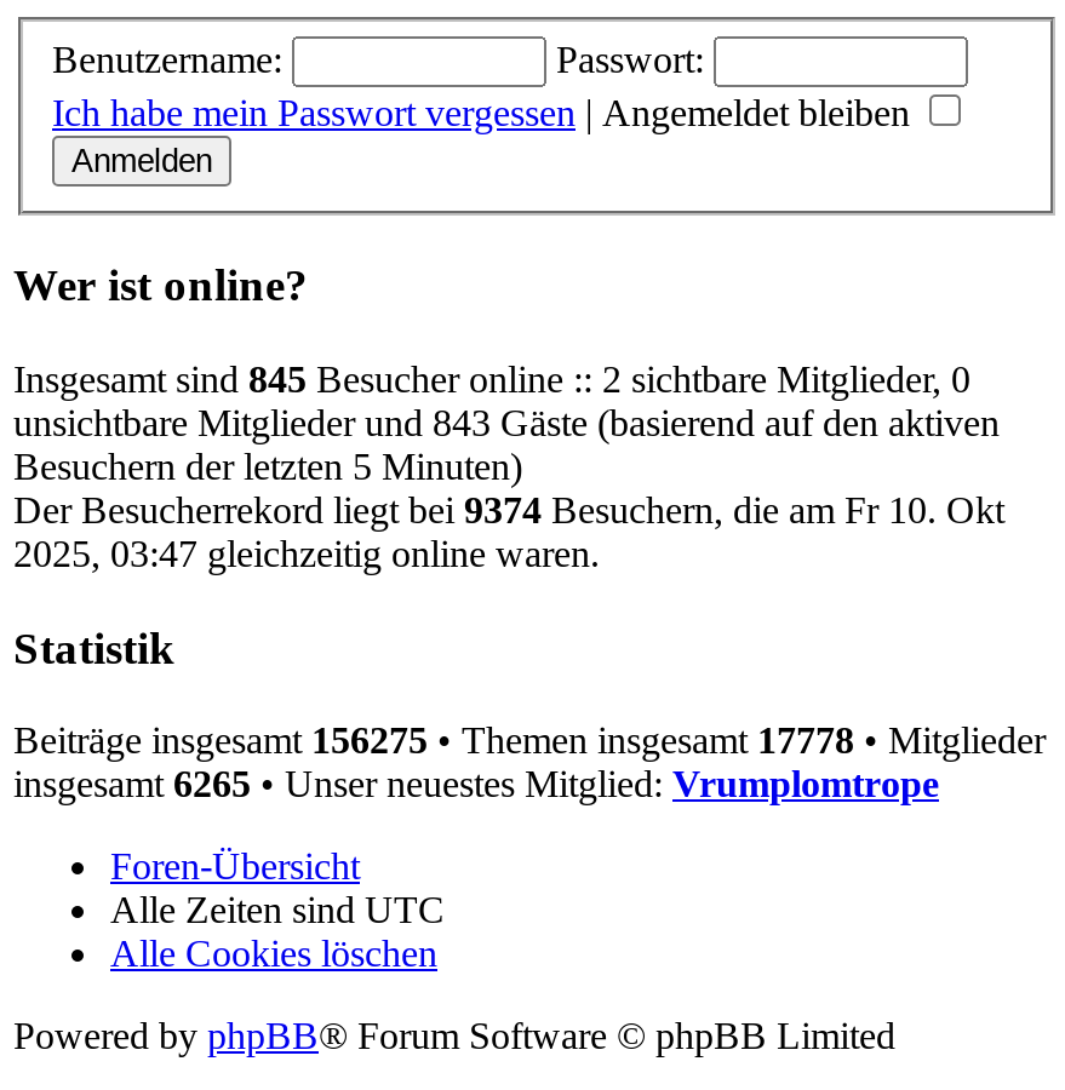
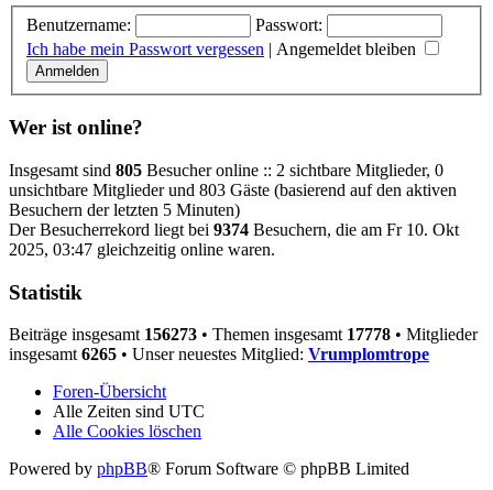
[13,358,970,399] Insgesamt sind 845 Besucher online :: 2 sichtbare Mitglieder, 0 -> [9,161,443,179] Insgesamt sind 805 Besucher online :: 2 sichtbare Mitglieder, 0
[13,402,1000,443] unsichtbare Mitglieder und 843 Gäste (basierend auf den aktiven -> [9,180,457,199] unsichtbare Mitglieder und 803 Gäste (basierend auf den aktiven
[13,720,1046,762] Beiträge insgesamt 156275 • Themen insgesamt 17778 • Mitglieder -> [9,325,478,344] Beiträge insgesamt 156273 • Themen insgesamt 17778 • Mitglieder

